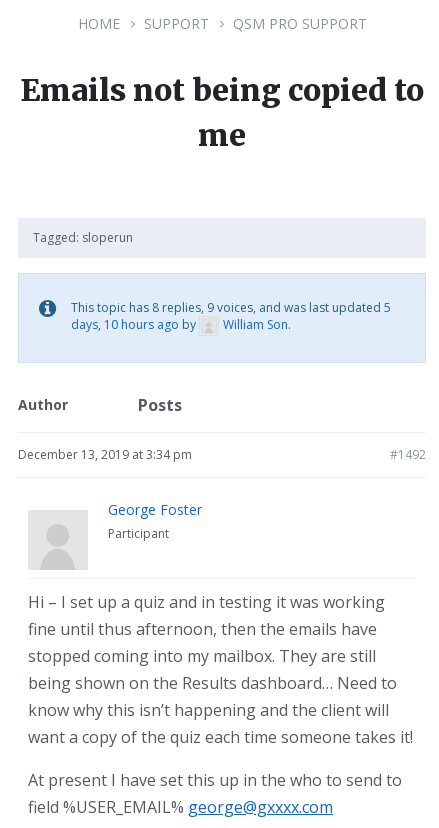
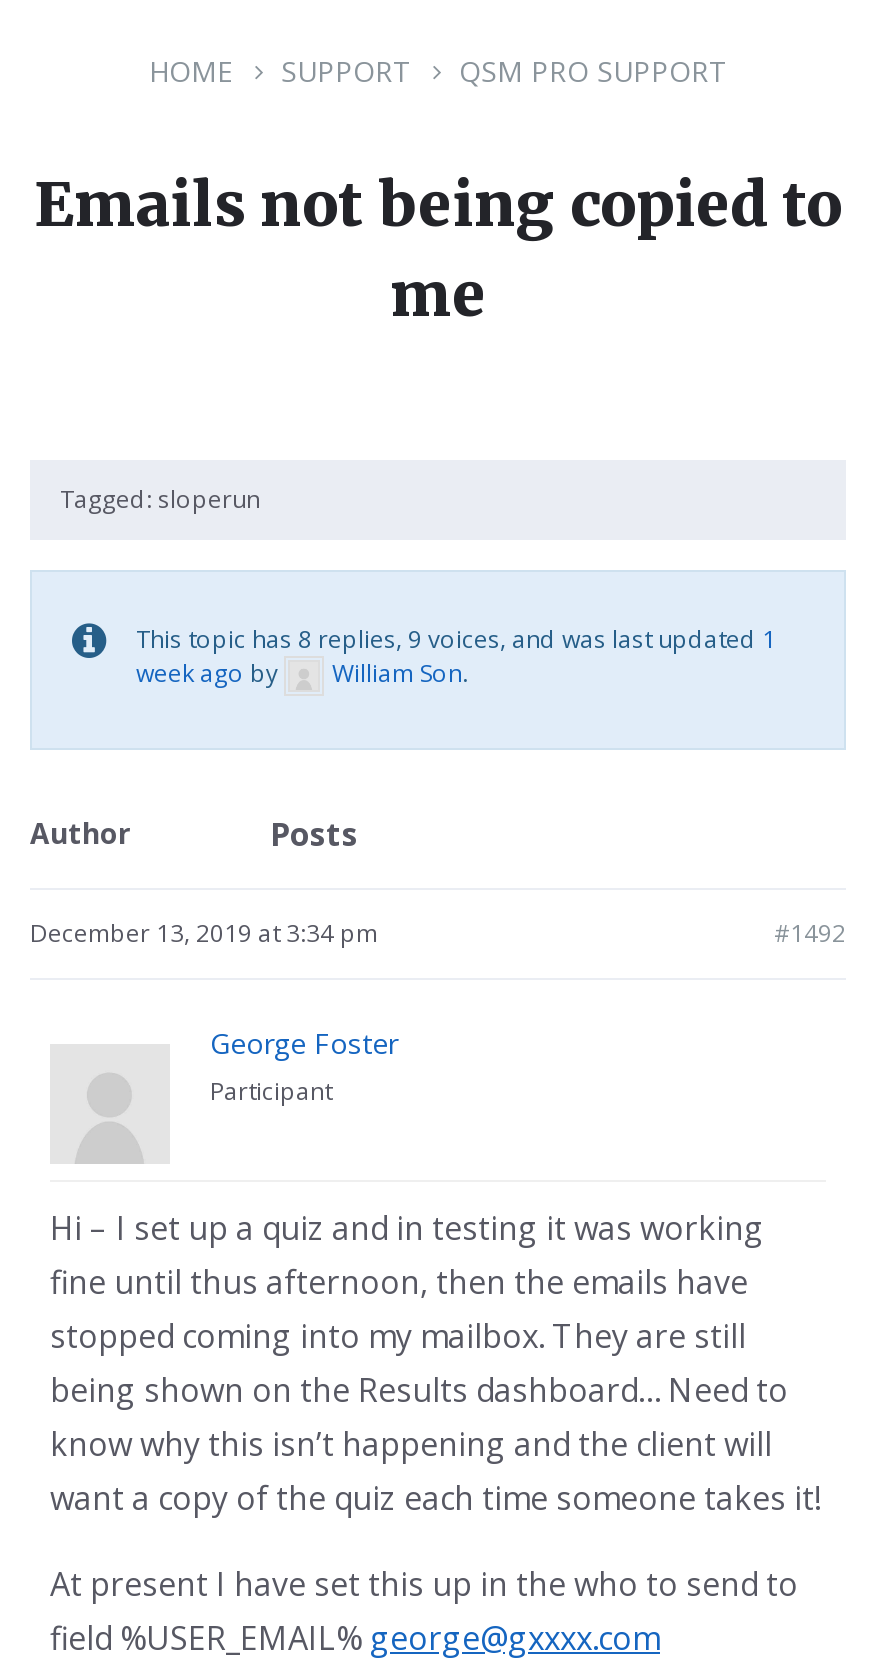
[71,299,391,333] This topic has 8 replies, 9 voices, and was last updated 5 | days, 10 hours ago by -> [136,622,776,690] This topic has 8 replies, 9 voices, and was last updated 1 | week ago by

